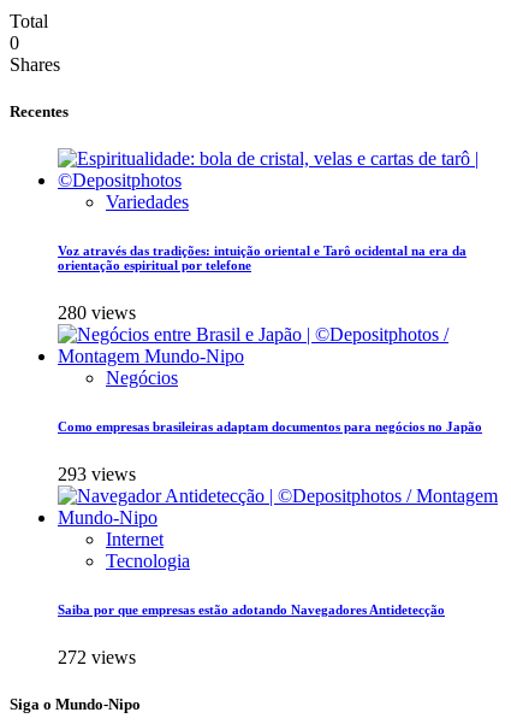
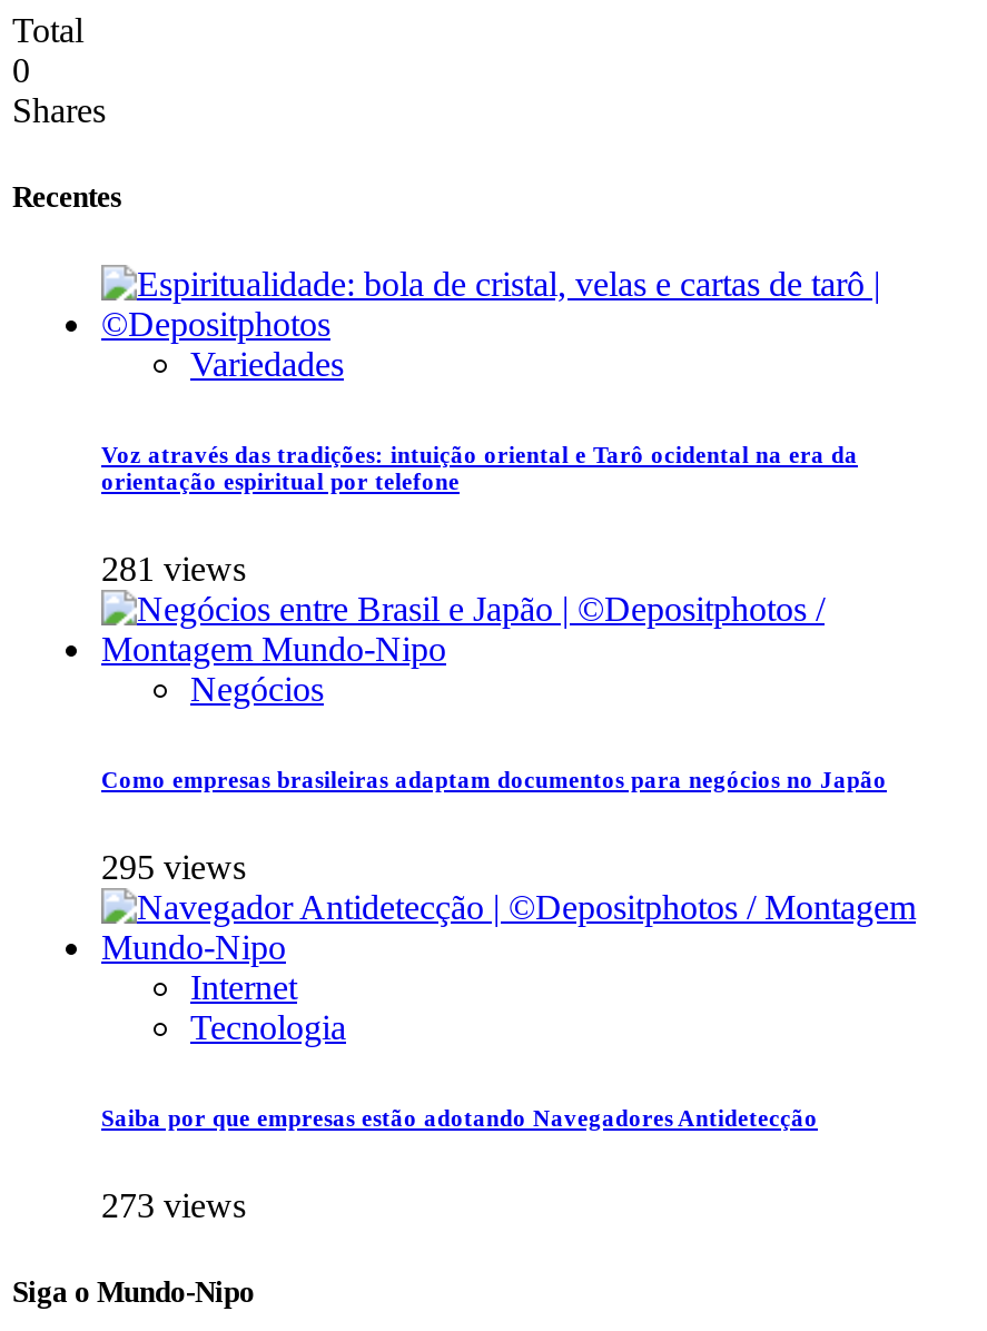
[58,303,136,323] 280 views -> [101,551,246,588] 281 views
[58,464,136,485] 293 views -> [101,849,246,887] 295 views
[58,647,136,668] 272 views -> [101,1187,246,1225] 273 views

